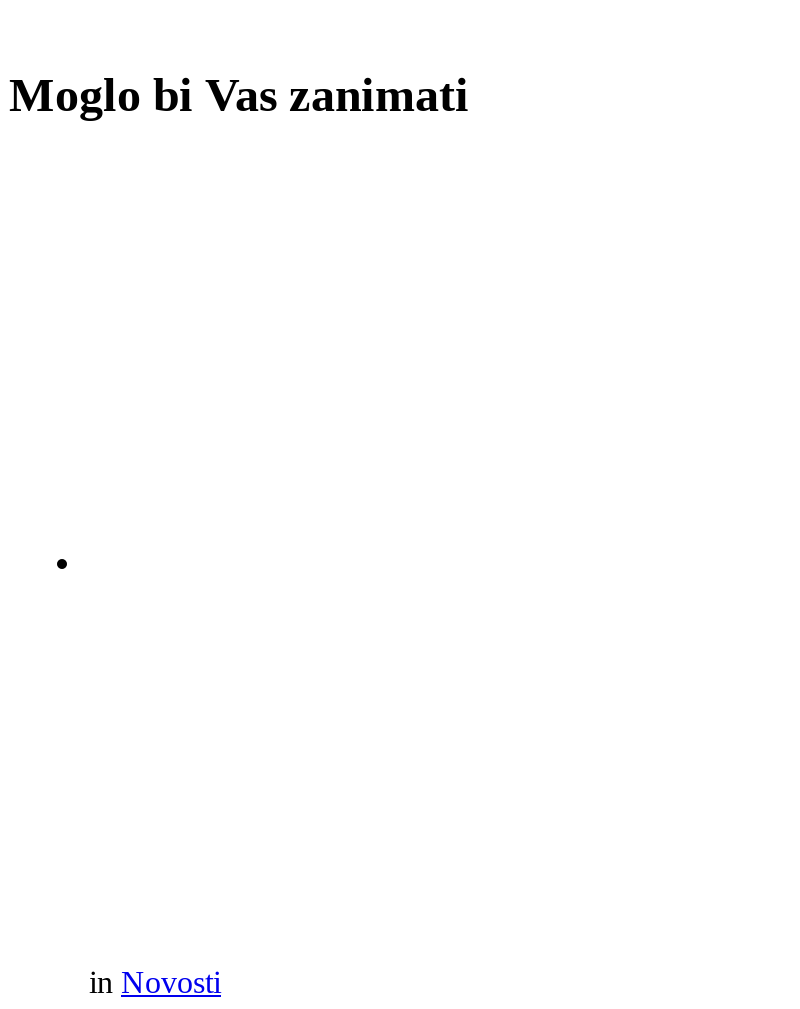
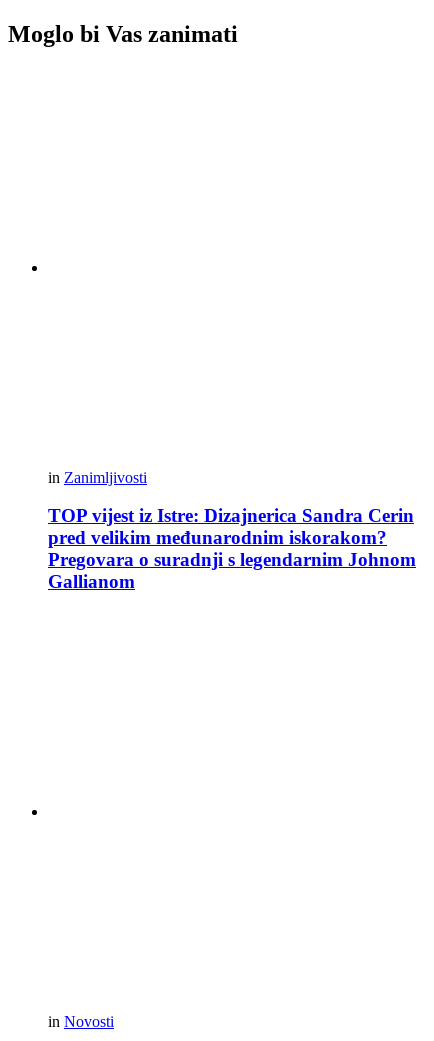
none -> [48,469,416,592] in Zanimljivosti | TOP vijest iz Istre: Dizajnerica Sandra Cerin | pred velikim međunarodnim iskorakom? | Pregovara o suradnji s legendarnim Johnom | Gallianom

